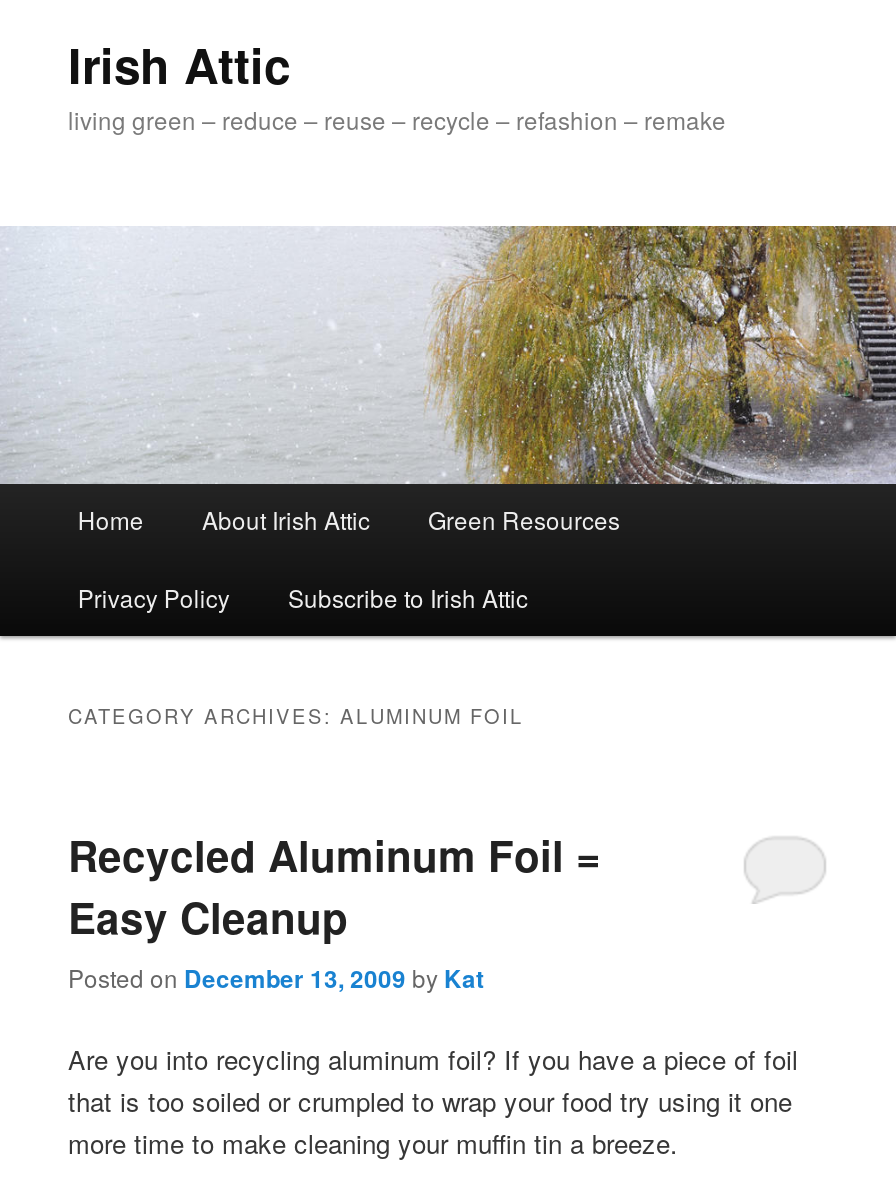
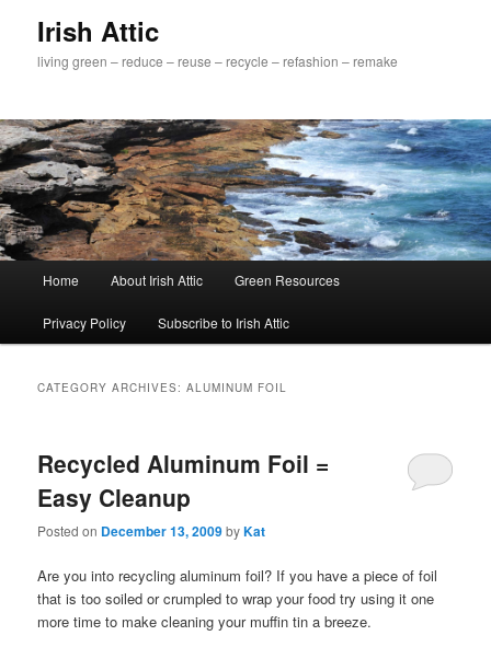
[6,224,890,486] [image] -> [3,118,488,262] [image]

